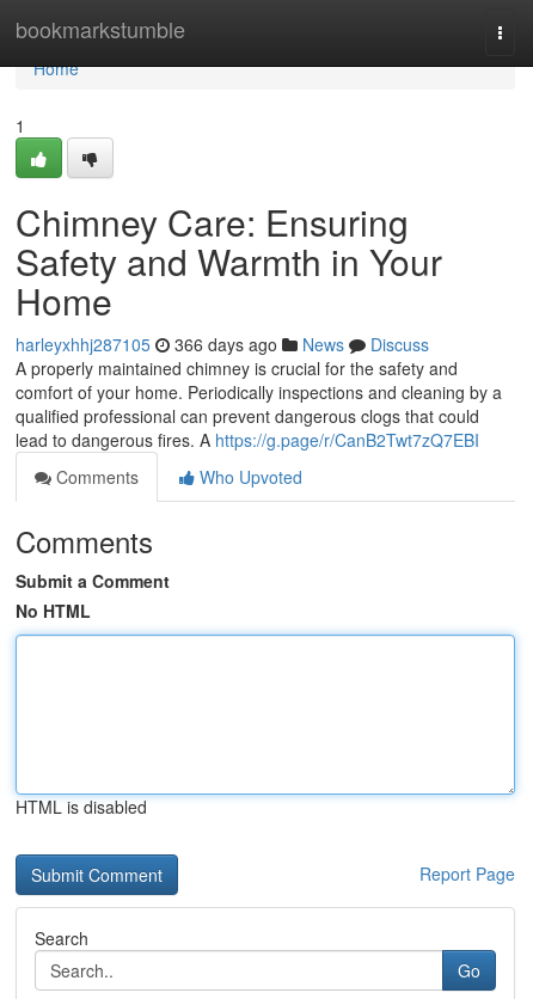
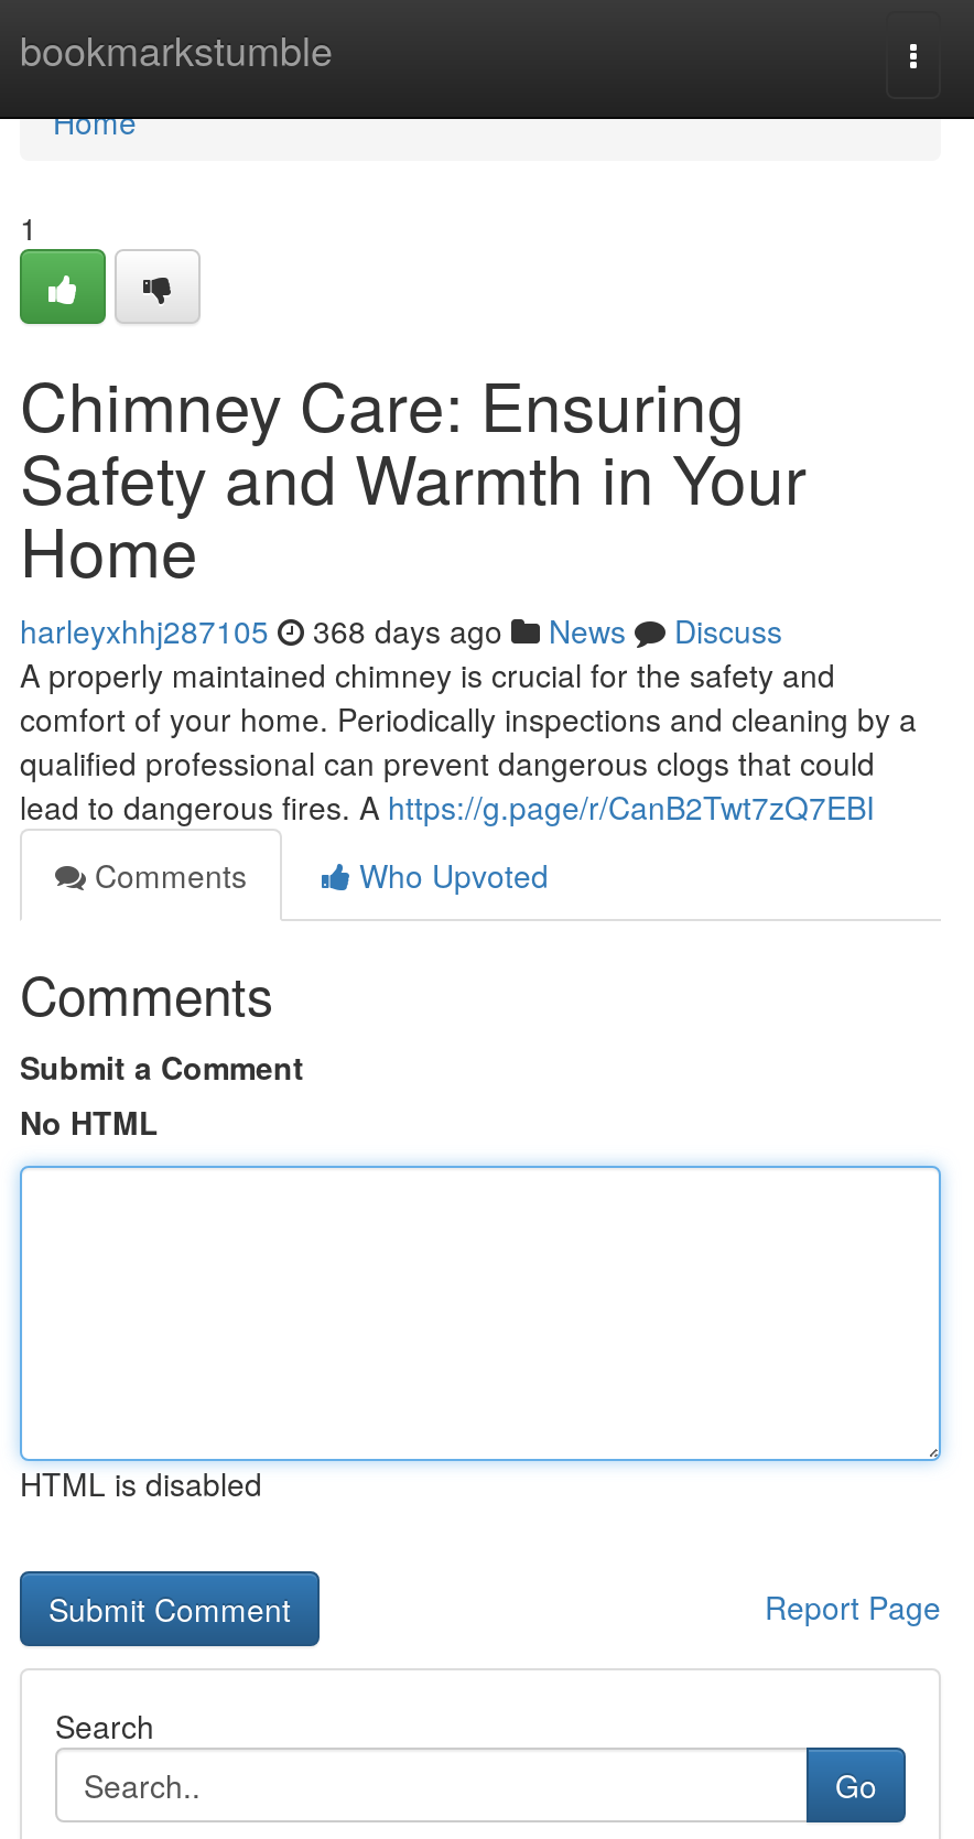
[16,332,429,356] harleyxhhj287105 366 days ago News Discuss -> [20,608,782,652] harleyxhhj287105 368 days ago News Discuss

